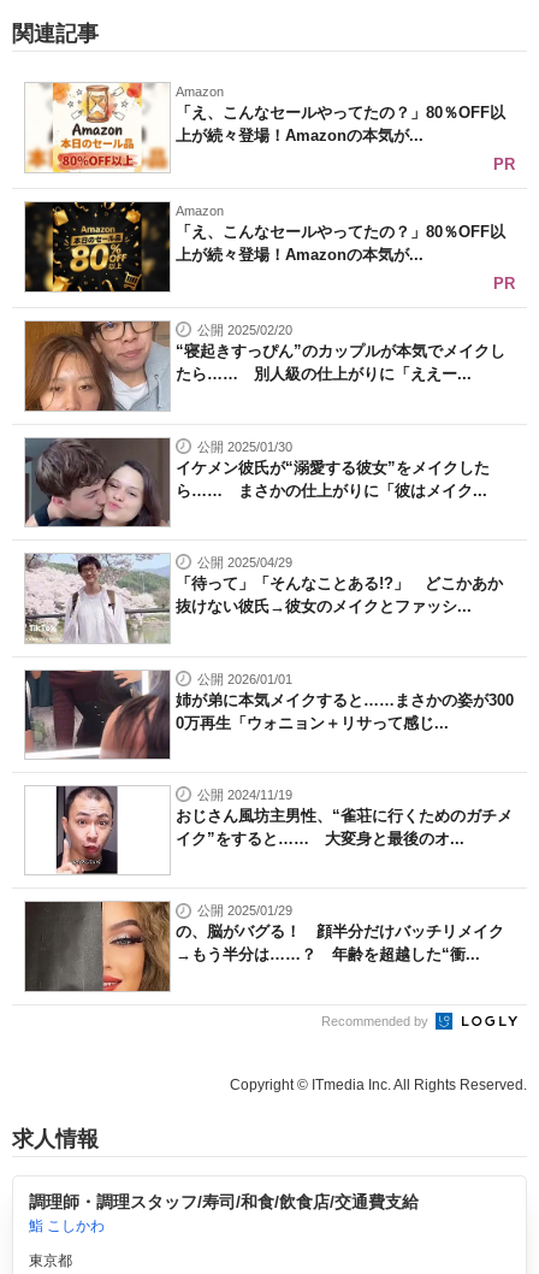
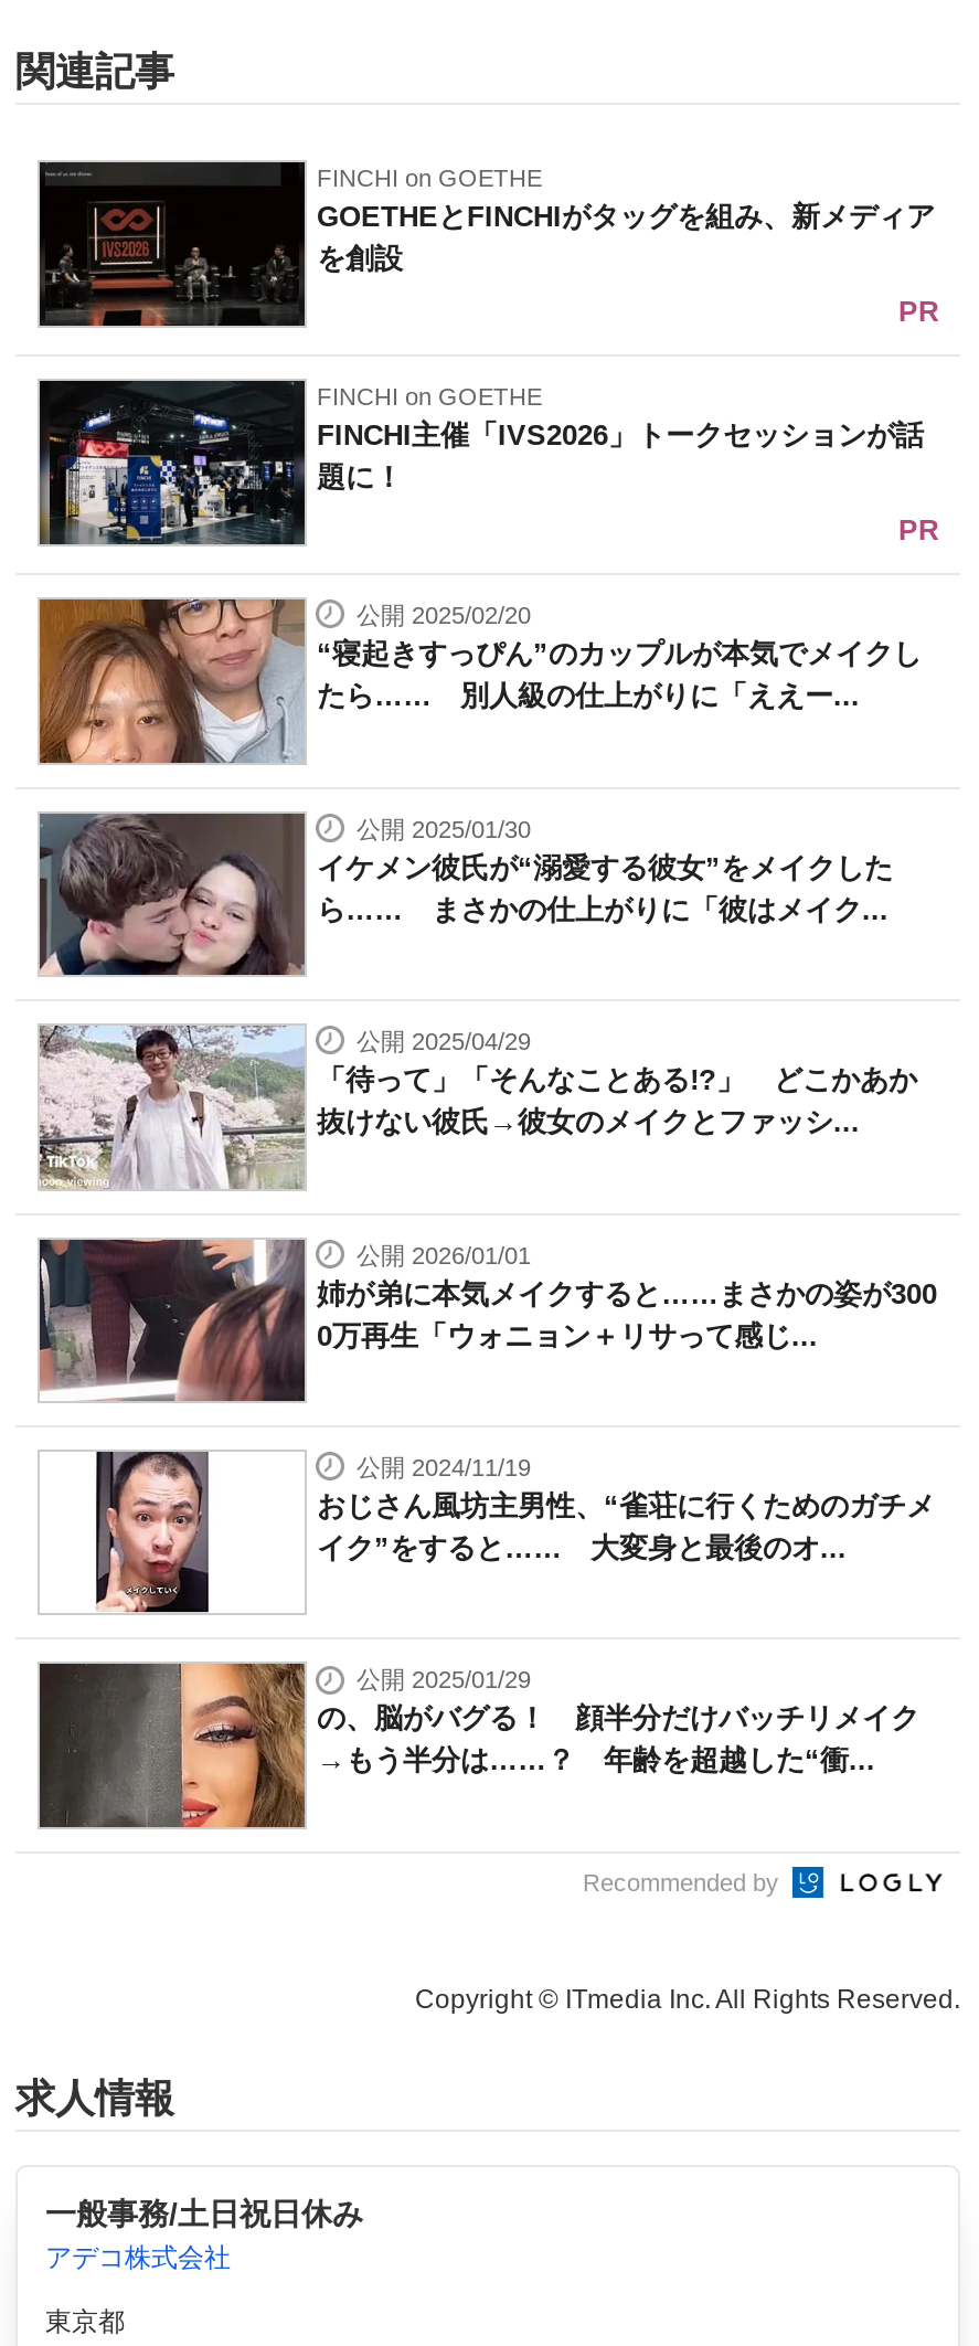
[25,82,506,173] [image] | Amazon | 「え、こんなセールやってたの？」80％OFF以 | 上が続々登場！Amazonの本気が... -> [38,160,935,328] [image] | FINCHI on GOETHE | GOETHEとFINCHIがタッグを組み、新メディア | を創設
[24,201,506,293] [image] | Amazon | 「え、こんなセールやってたの？」80％OFF以 | 上が続々登場！Amazonの本気が... -> [38,379,924,546] [image] | FINCHI on GOETHE | FINCHI主催「IVS2026」トークセッションが話 | 題に！
[28,1193,418,1235] 調理師・調理スタッフ/寿司/和食/飲食店/交通費支給 | 鮨 こしかわ -> [45,2197,363,2274] 一般事務/土日祝日休み | アデコ株式会社

